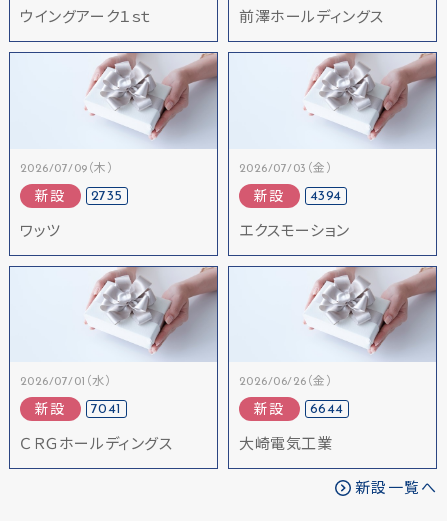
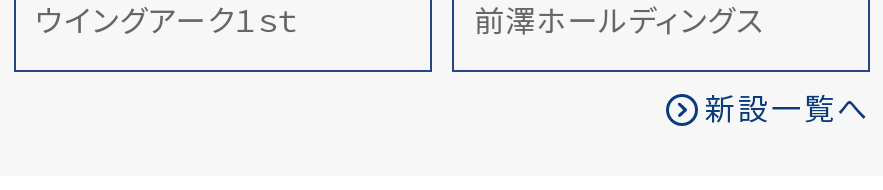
[11,51,218,240] [image] | 2026/07/09（木） | 新設 | 2735 | ワッツ -> none
[230,51,437,240] [image] | 2026/07/03（金） | 新設 | 4394 | エクスモーション -> none
[11,265,218,453] [image] | 2026/07/01（水） | 新設 | 7041 | ＣＲＧホールディングス -> none
[230,265,437,453] [image] | 2026/06/26（金） | 新設 | 6644 | 大崎電気工業 -> none

